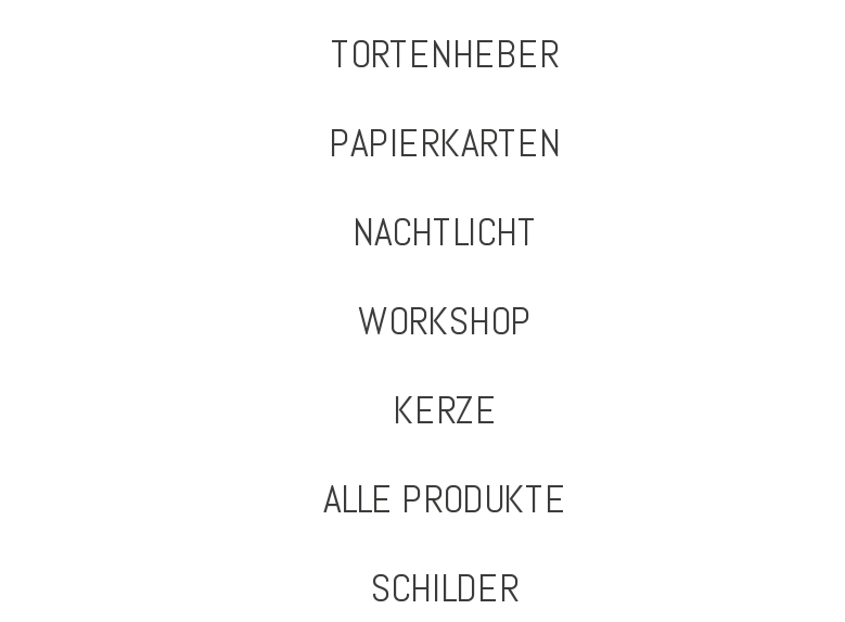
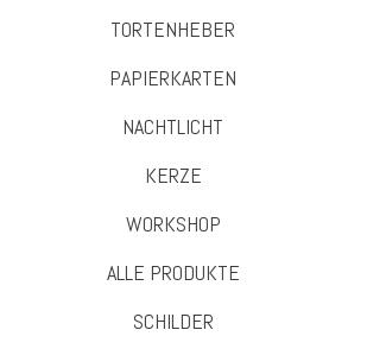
moved [358,294,532,344] -> [126,210,221,237]: WORKSHOP
moved [393,383,497,433] -> [145,161,202,188]: KERZE

